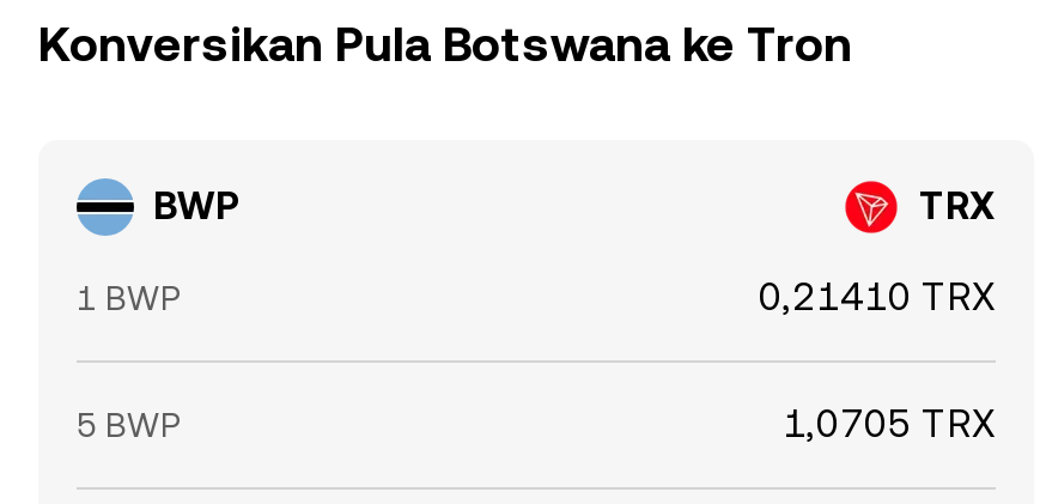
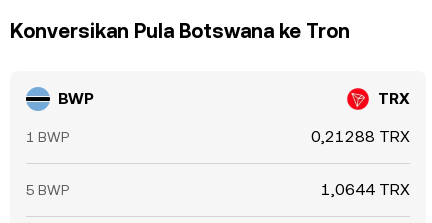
[759,274,996,320] 0,21410 TRX -> [311,127,410,146] 0,21288 TRX
[783,401,996,447] 1,0705 TRX -> [321,180,410,199] 1,0644 TRX

